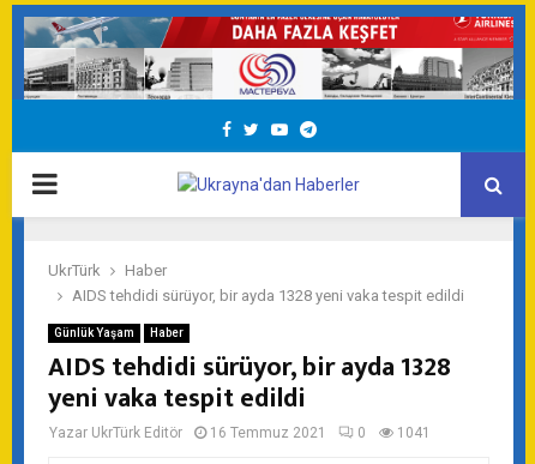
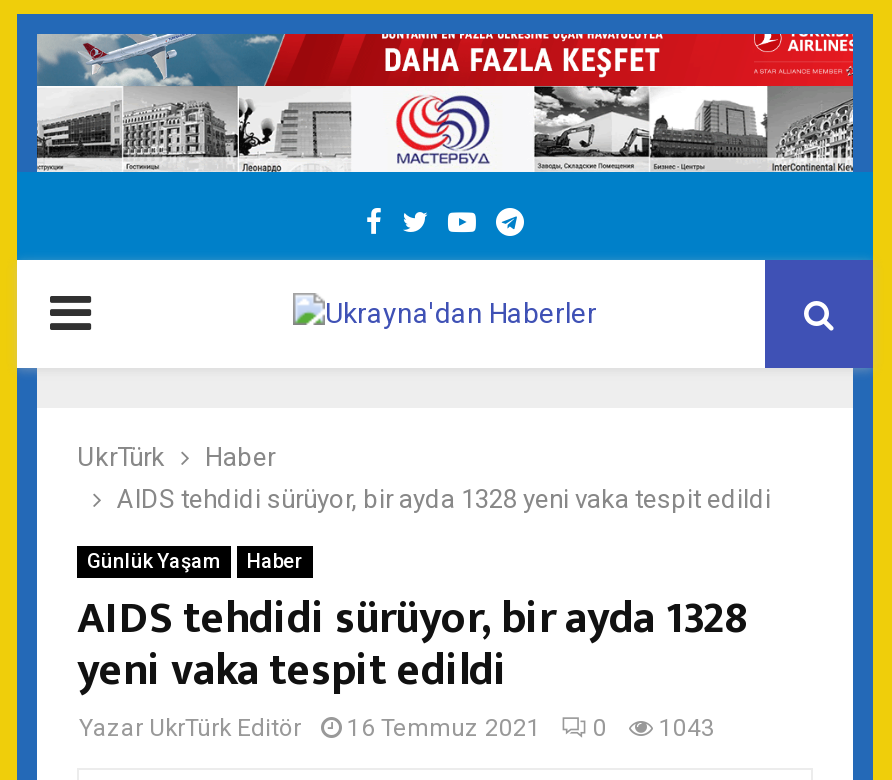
[49,425,431,442] Yazar UkrTürk Editör 16 Temmuz 2021 0 1041 -> [79,715,715,743] Yazar UkrTürk Editör 16 Temmuz 2021 0 1043

